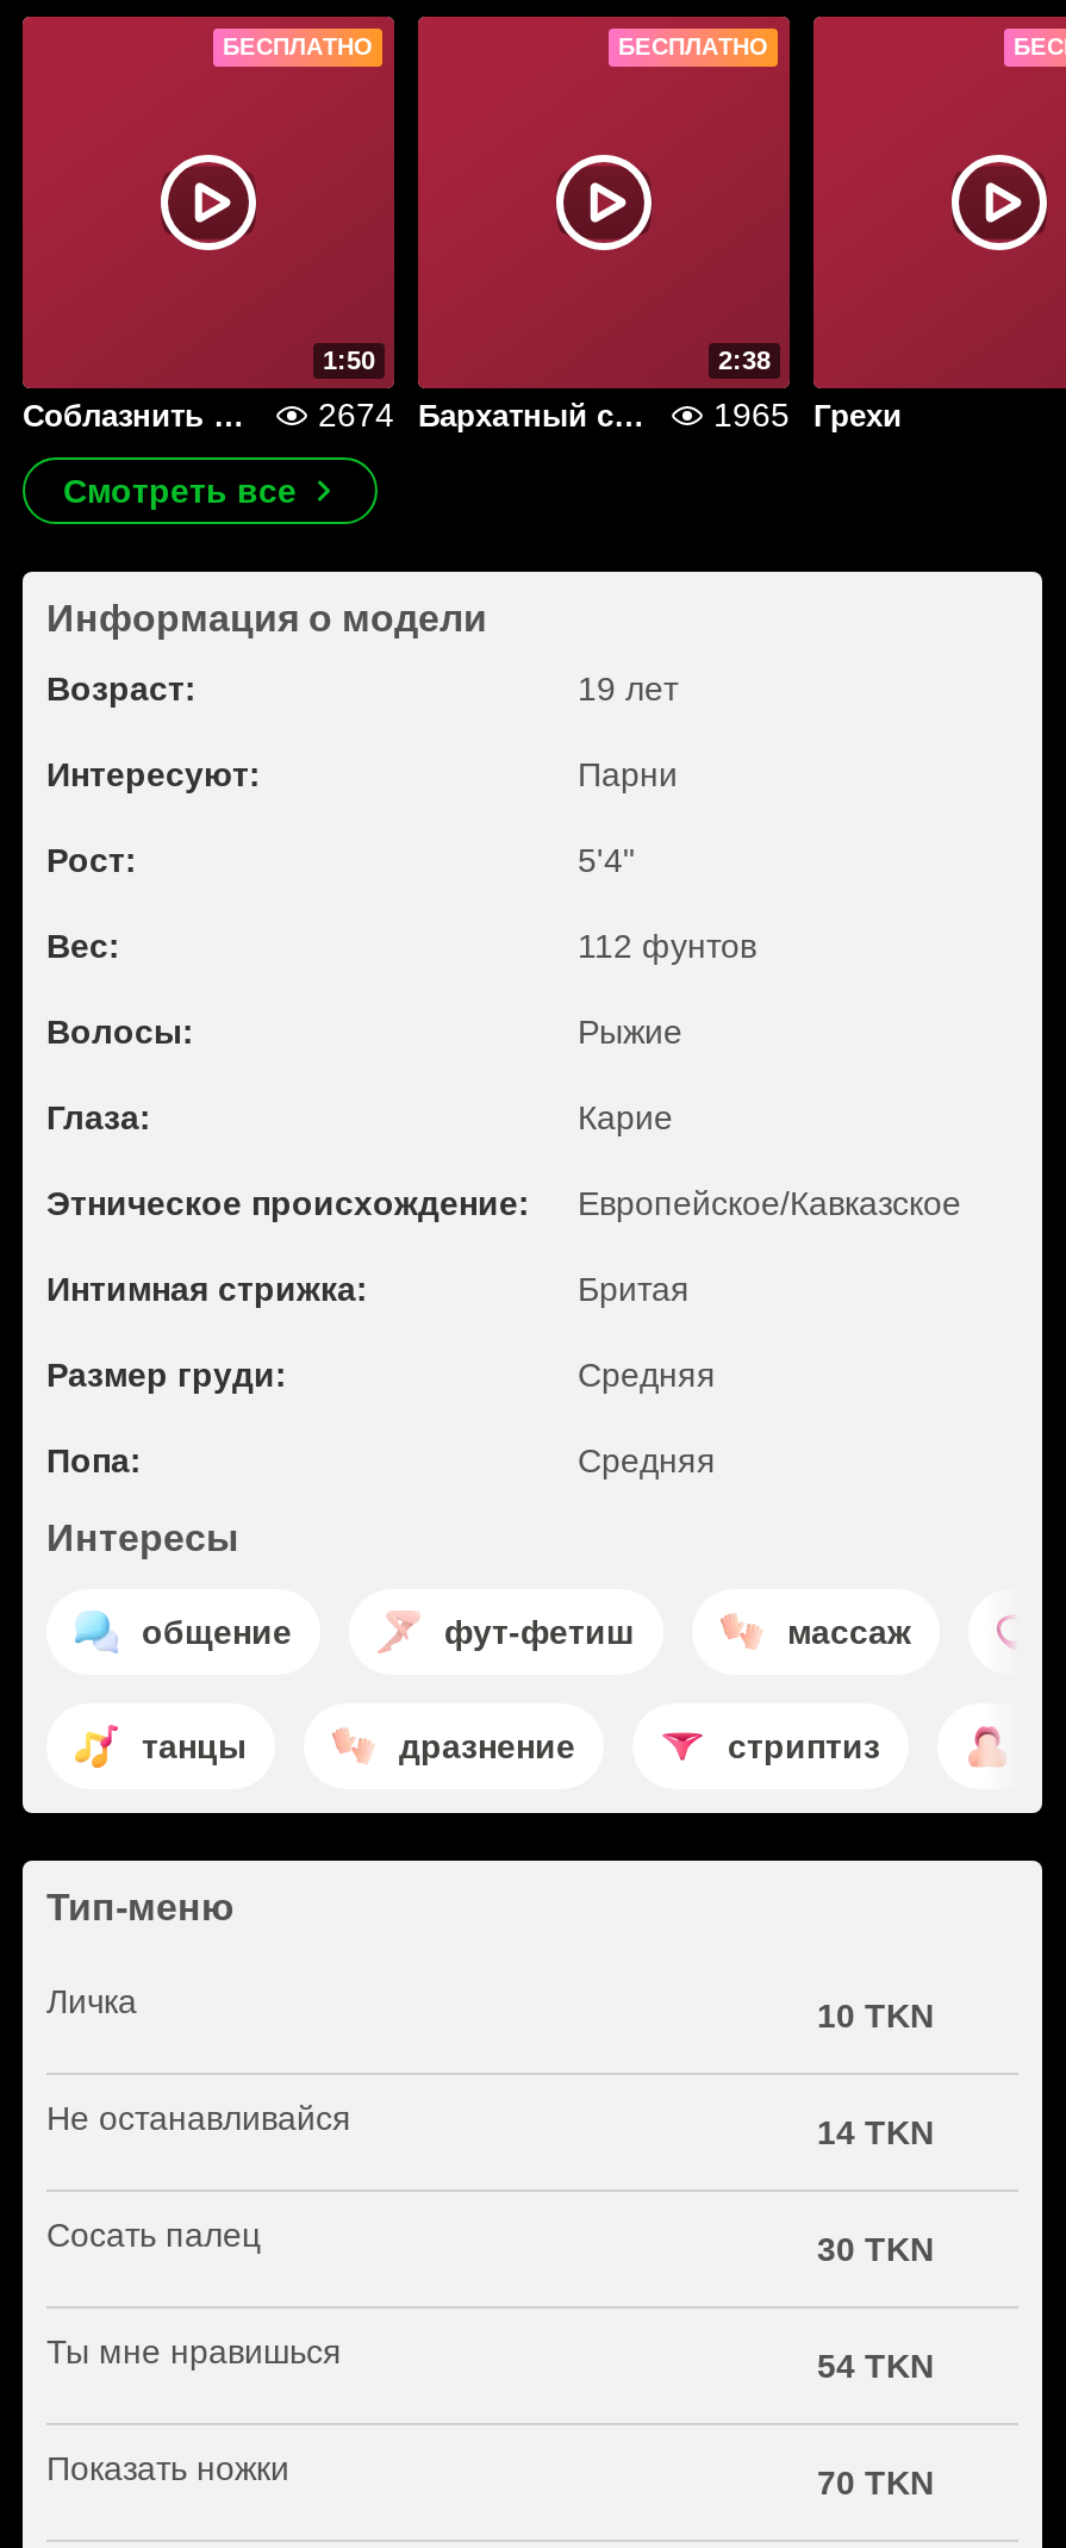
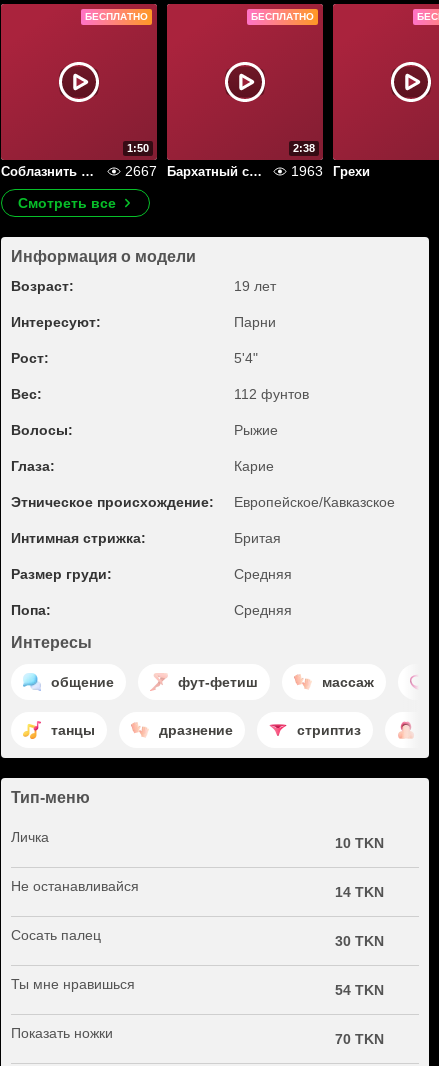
[318,395,394,434] 2674 -> [125,163,157,179] 2667
[713,395,790,434] 1965 -> [291,163,323,179] 1963

